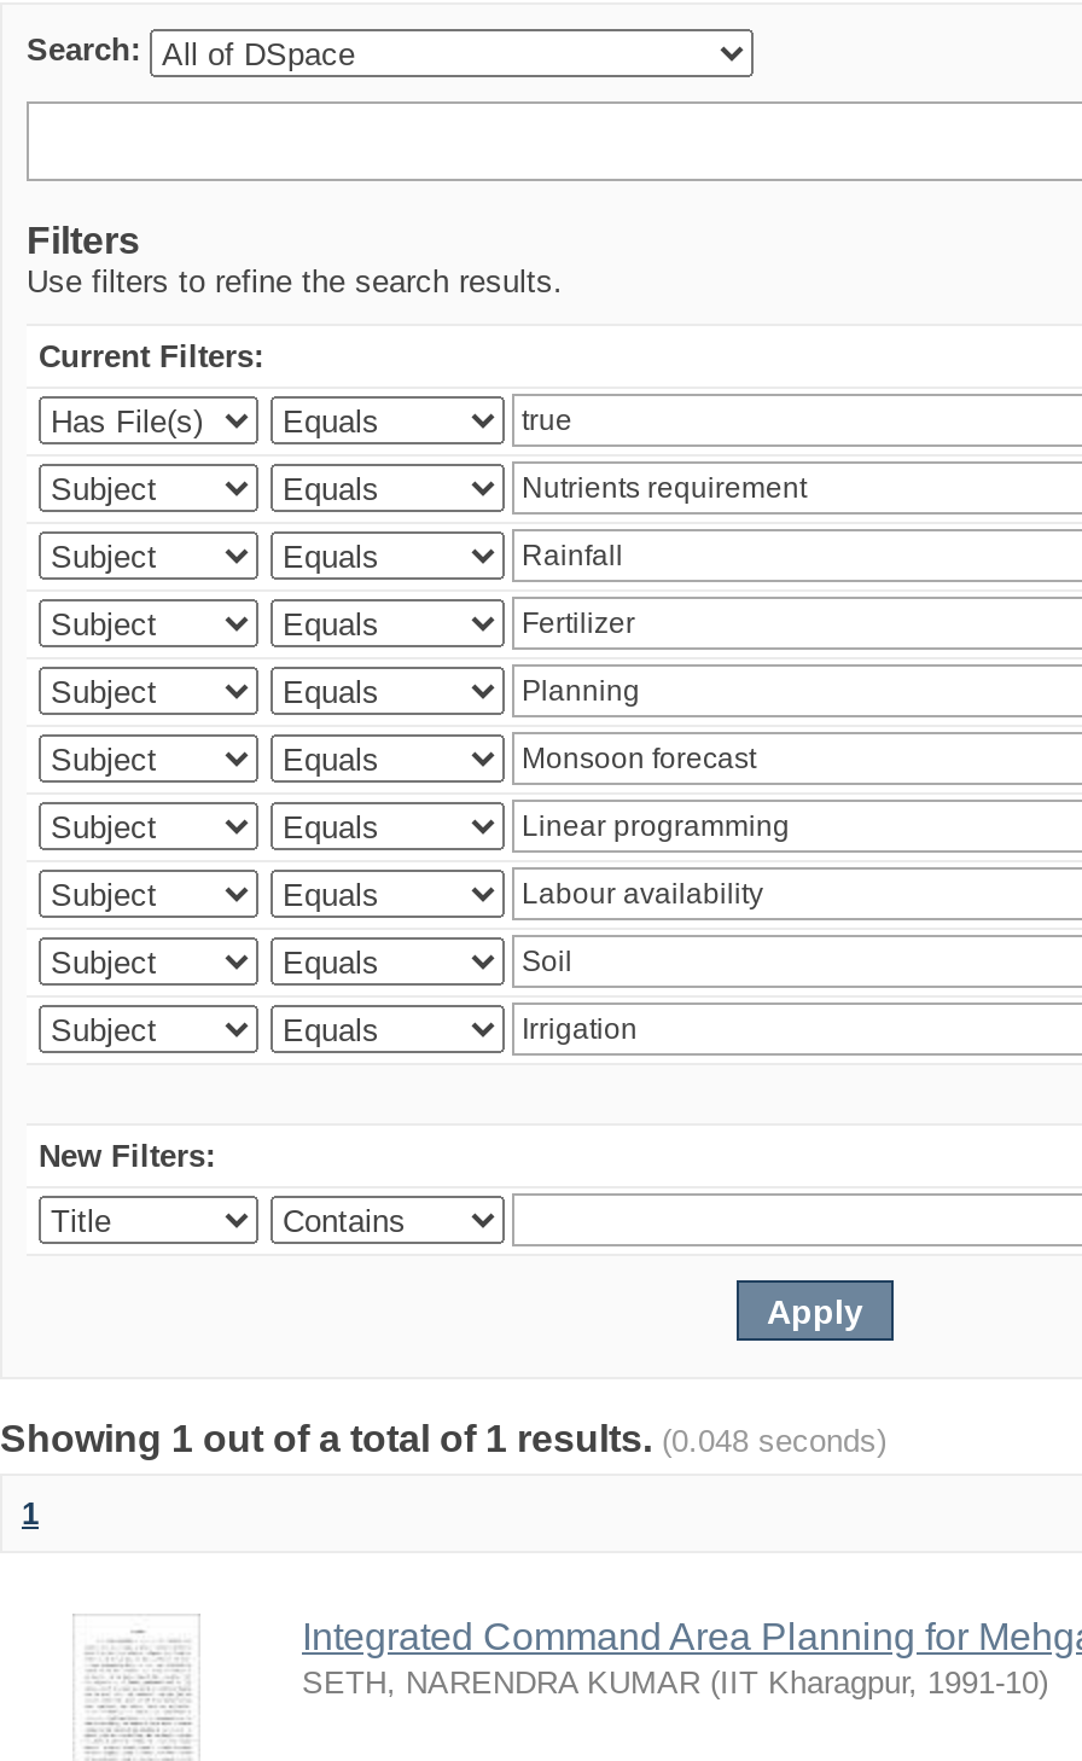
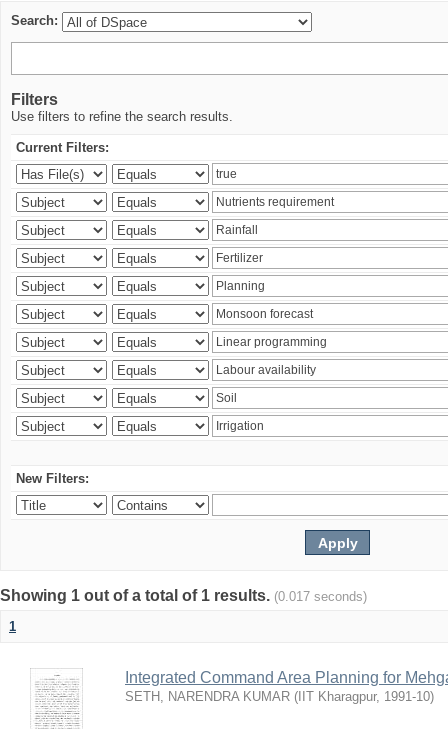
[0,1418,886,1459] Showing 1 out of a total of 1 results. (0.048 seconds) -> [0,587,367,604] Showing 1 out of a total of 1 results. (0.017 seconds)

